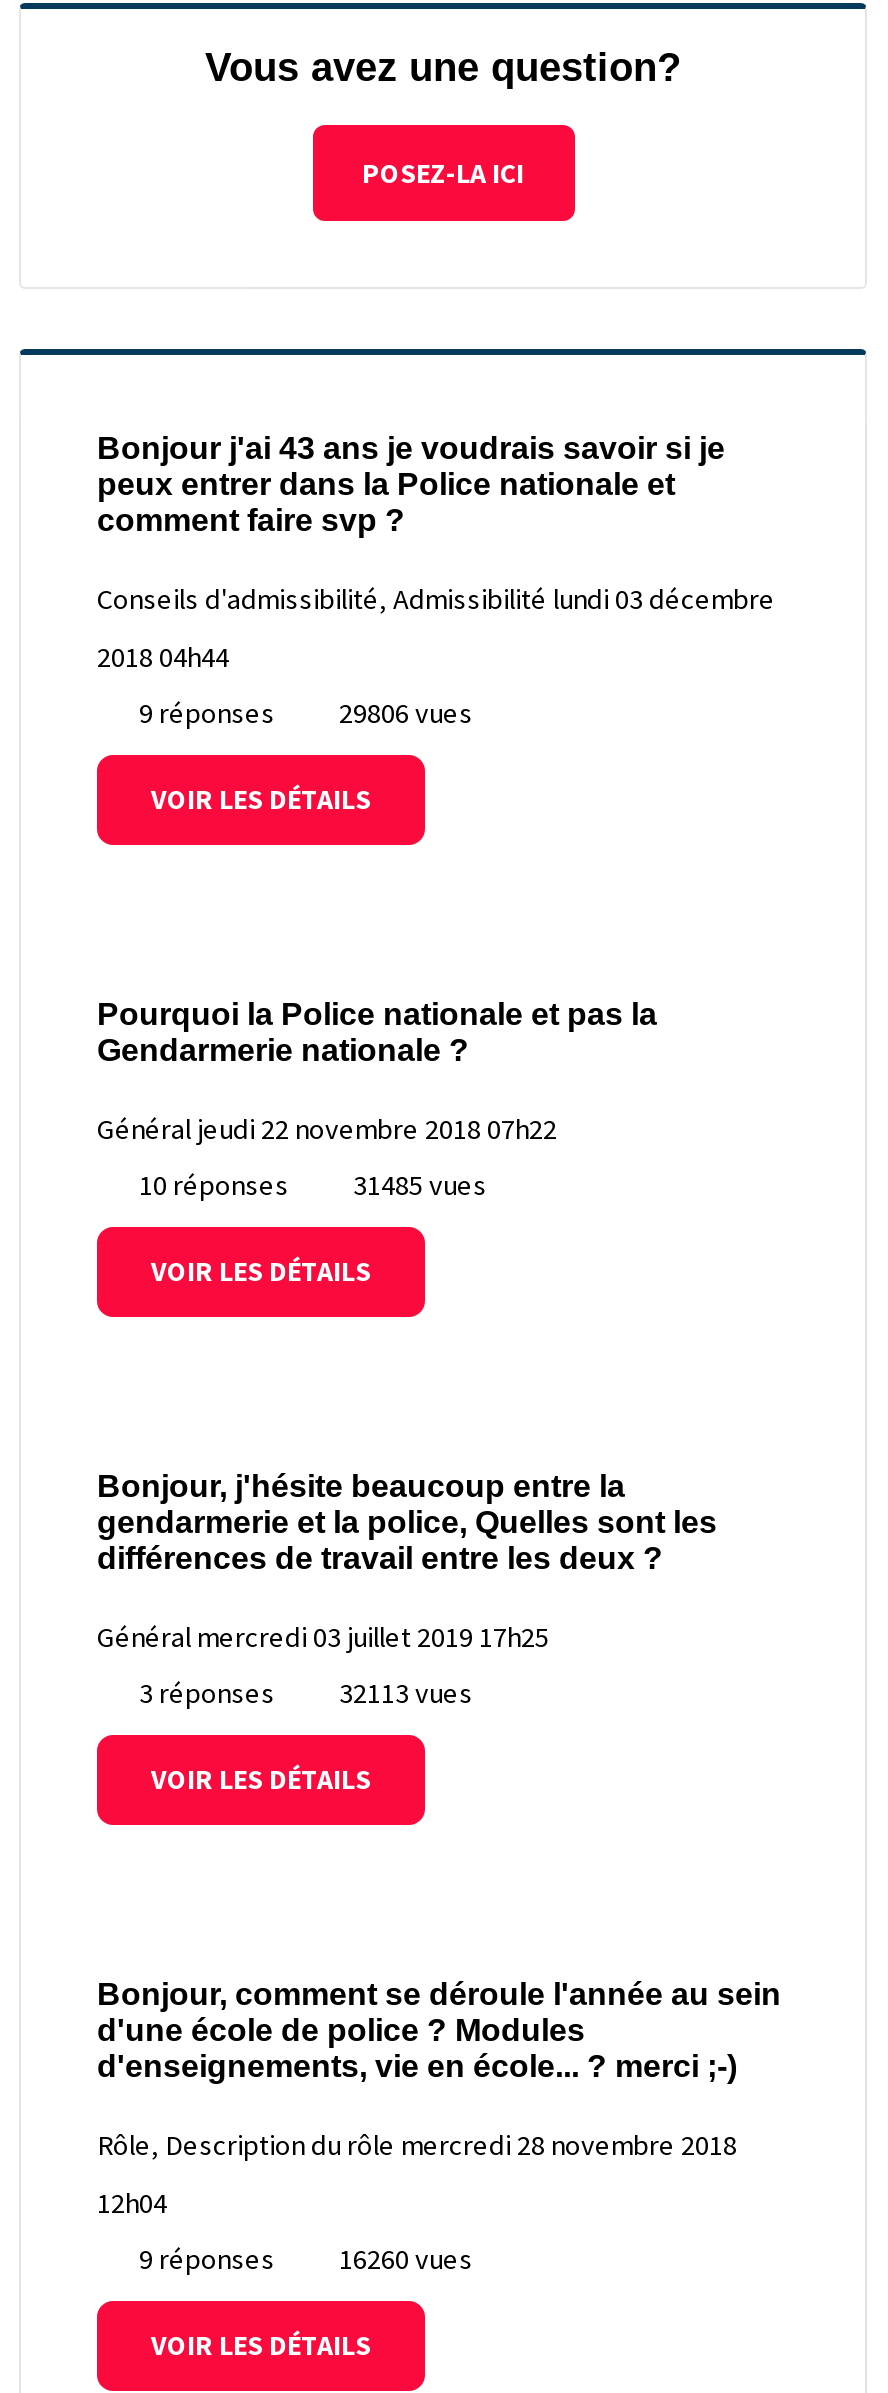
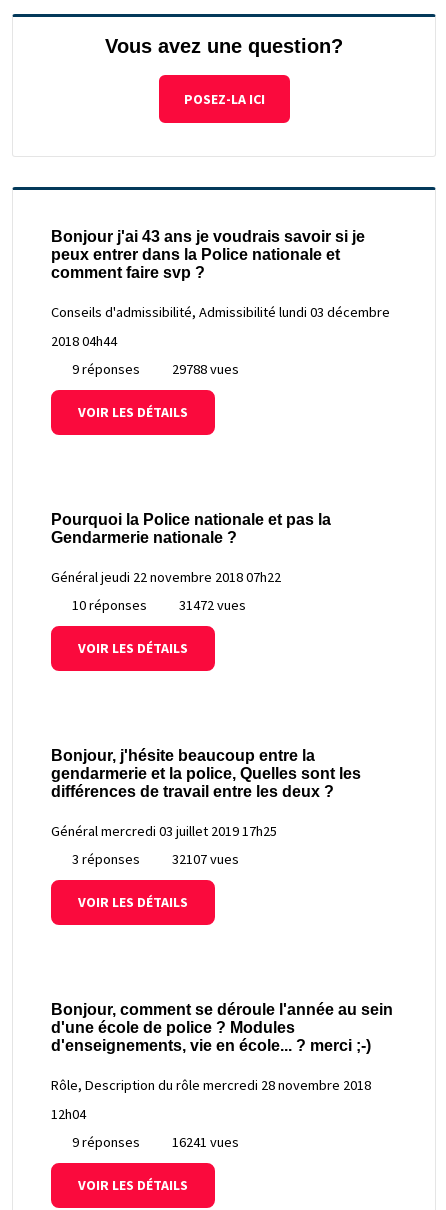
[133,694,473,730] 9 réponses 29806 vues -> [69,359,239,377] 9 réponses 29788 vues
[133,1166,487,1202] 10 réponses 31485 vues -> [69,596,246,614] 10 réponses 31472 vues
[133,1675,473,1711] 3 réponses 32113 vues -> [69,850,239,868] 3 réponses 32107 vues
[133,2241,473,2277] 9 réponses 16260 vues -> [69,1133,239,1151] 9 réponses 16241 vues

